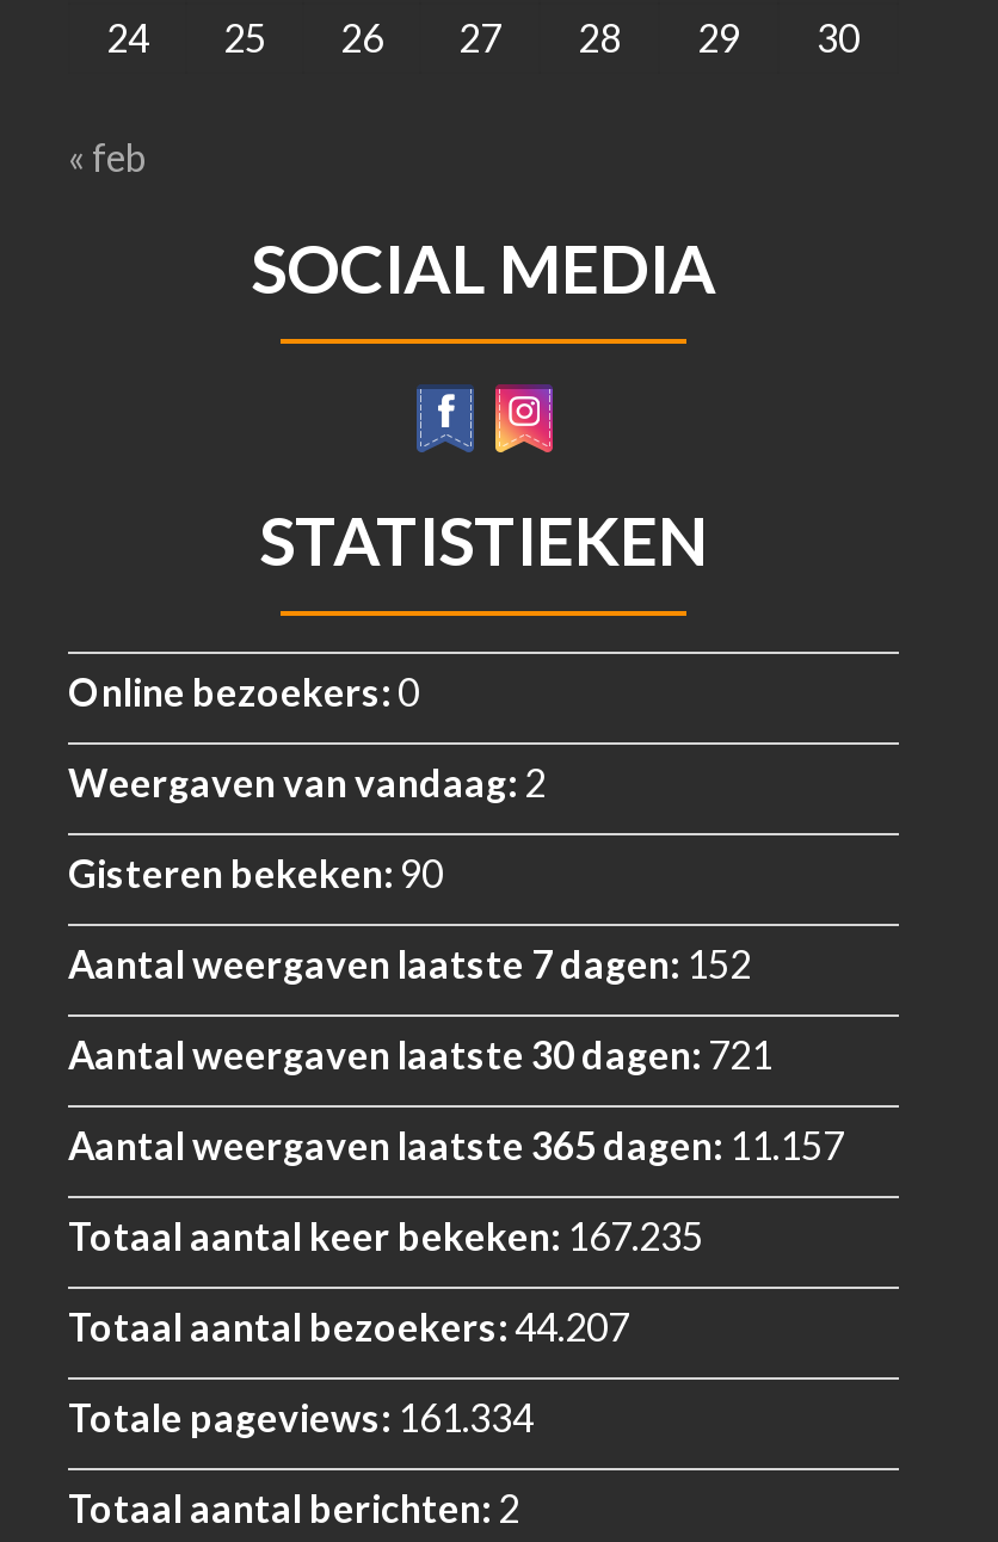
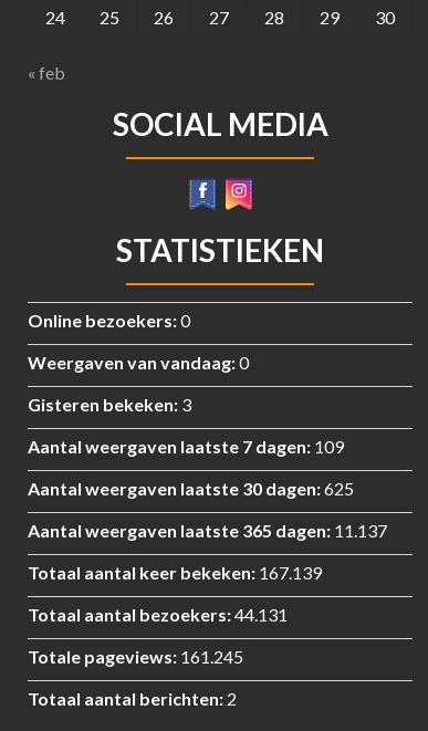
[68,760,546,805] Weergaven van vandaag: 2 -> [28,352,249,373] Weergaven van vandaag: 0
[68,850,443,896] Gisteren bekeken: 90 -> [28,394,191,415] Gisteren bekeken: 3
[68,941,751,986] Aantal weergaven laatste 7 dagen: 152 -> [28,436,344,457] Aantal weergaven laatste 7 dagen: 109
[68,1032,772,1077] Aantal weergaven laatste 30 dagen: 721 -> [28,478,354,499] Aantal weergaven laatste 30 dagen: 625
[68,1122,844,1168] Aantal weergaven laatste 365 dagen: 11.157 -> [28,520,387,541] Aantal weergaven laatste 365 dagen: 11.137
[68,1213,703,1258] Totaal aantal keer bekeken: 167.235 -> [28,562,322,583] Totaal aantal keer bekeken: 167.139
[68,1304,629,1349] Totaal aantal bezoekers: 44.207 -> [28,604,288,625] Totaal aantal bezoekers: 44.131
[68,1394,534,1440] Totale pageviews: 161.334 -> [28,646,243,667] Totale pageviews: 161.245

